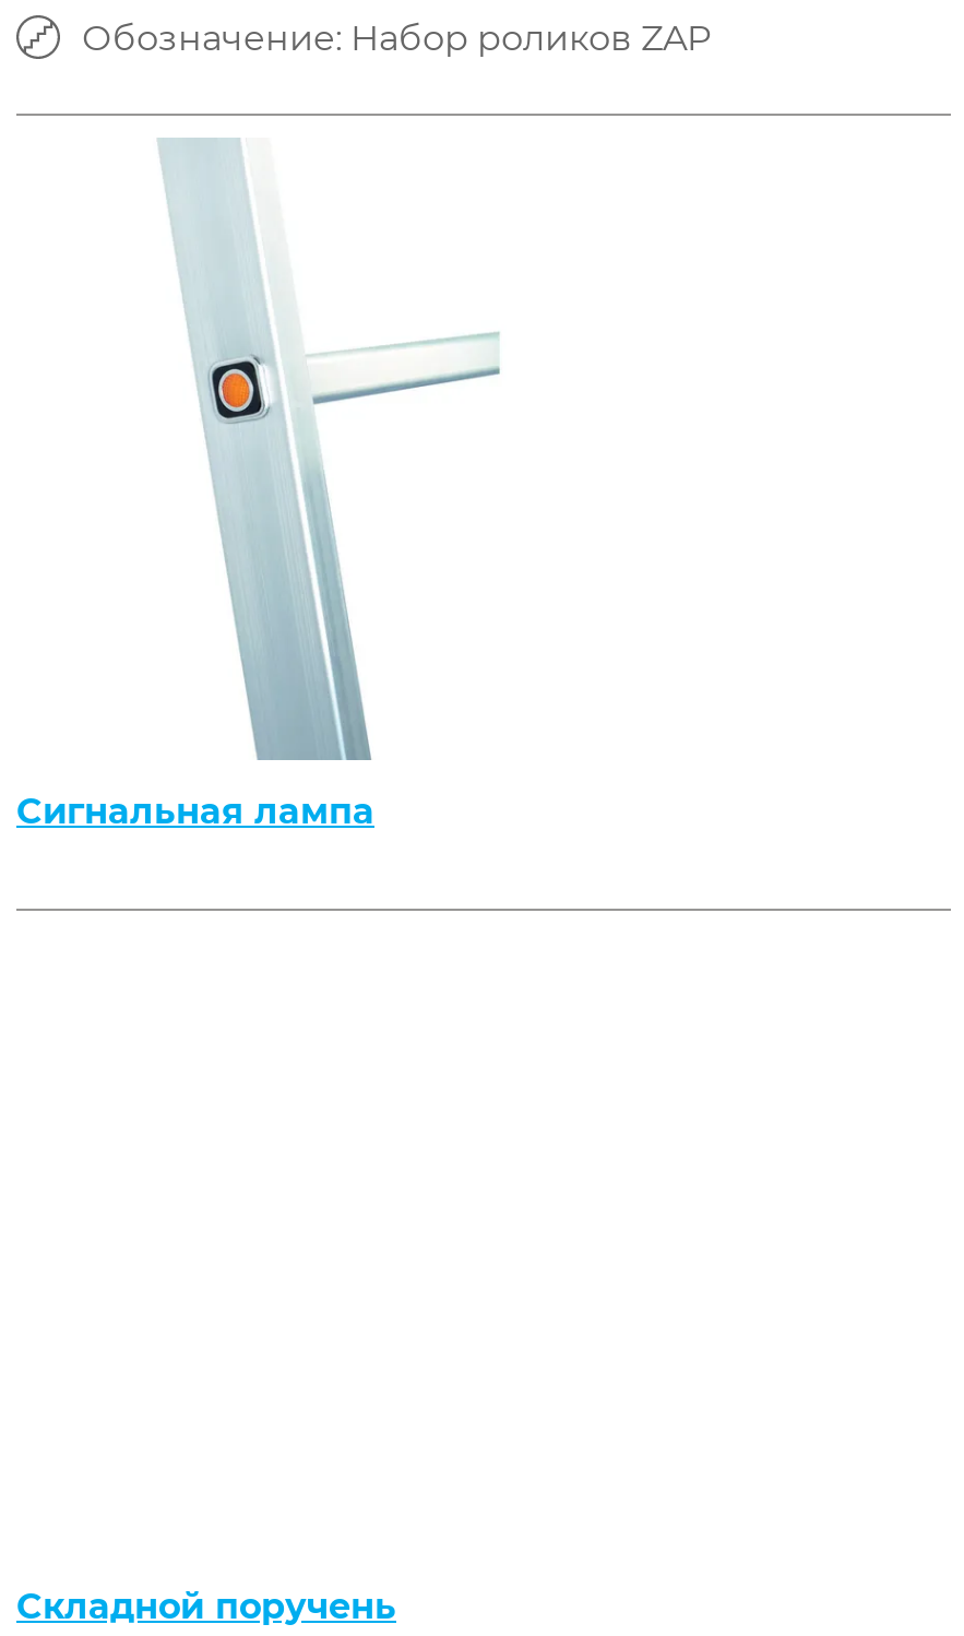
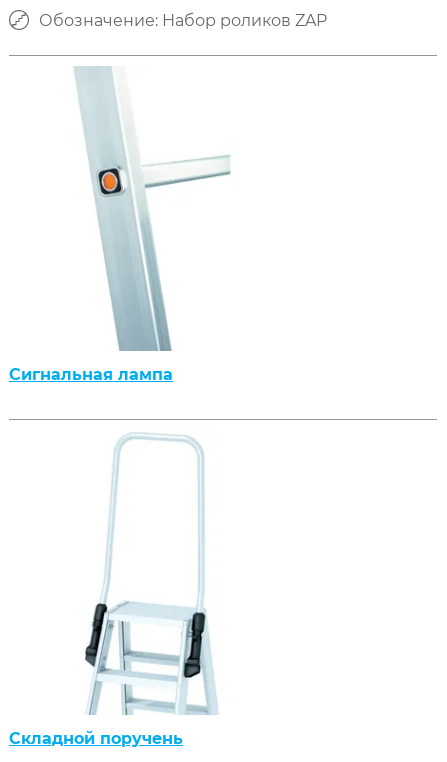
none -> [84,432,219,716] [image]

